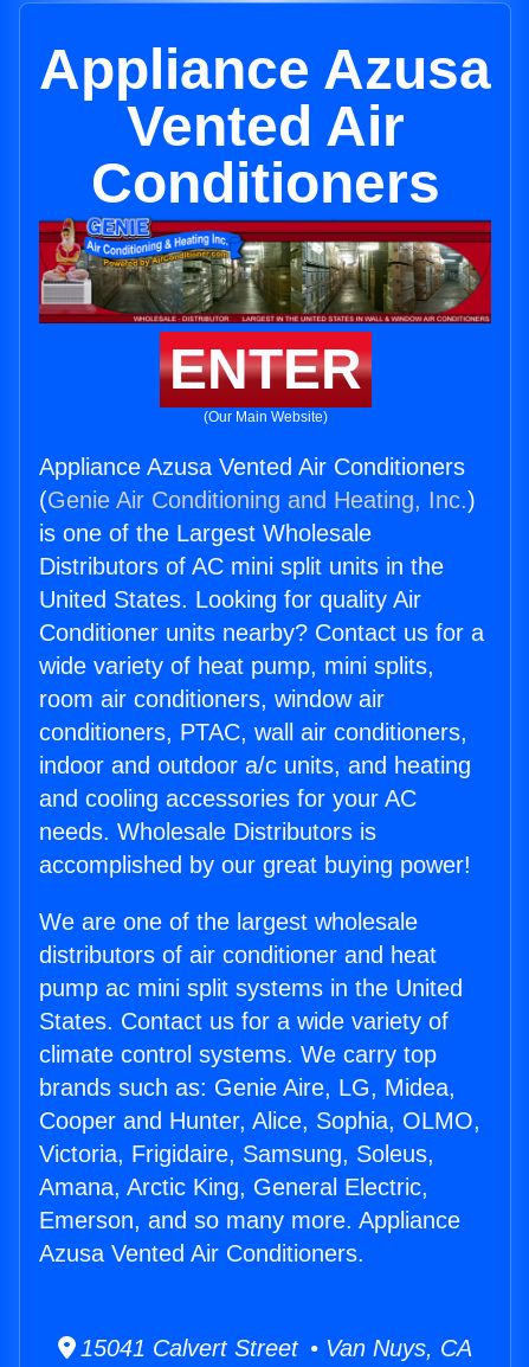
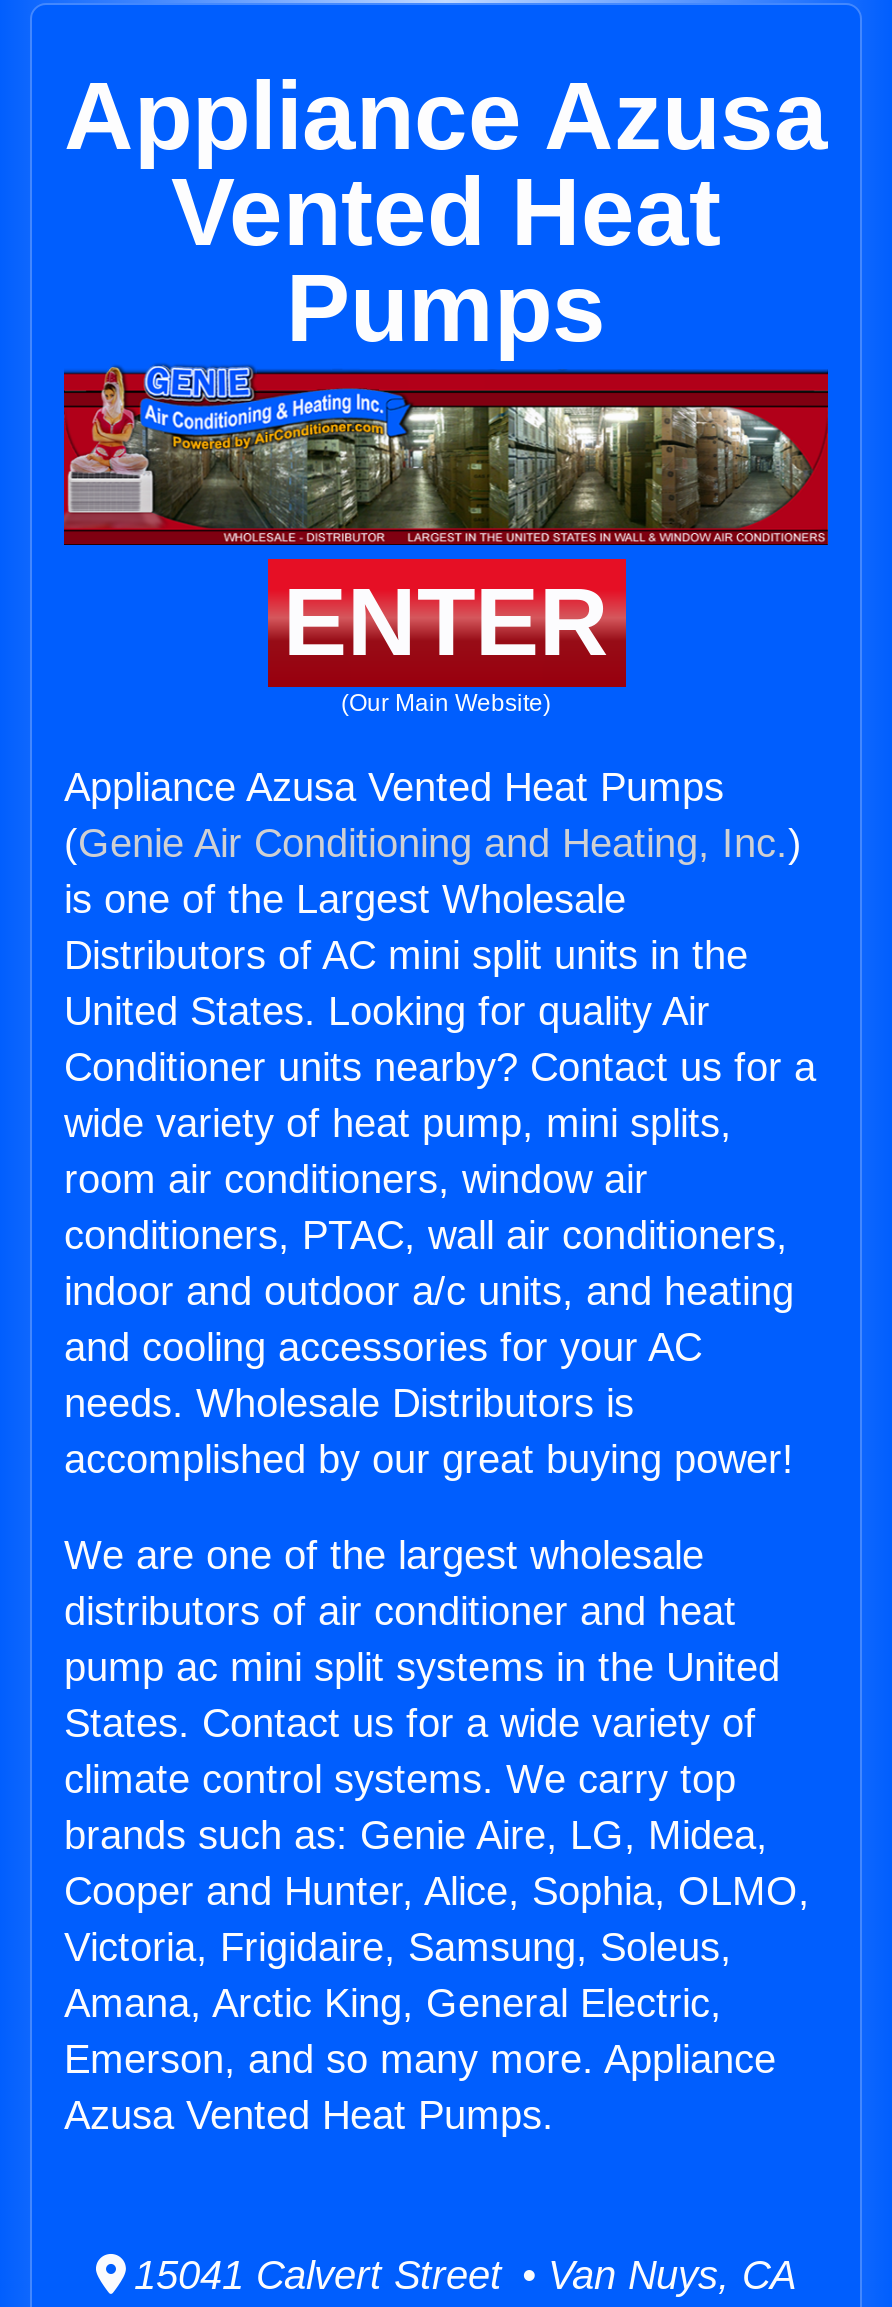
[91,95,440,214] Vented Air | Conditioners -> [171,159,721,361] Vented Heat | Pumps
[39,454,465,480] Appliance Azusa Vented Air Conditioners -> [64,765,724,809] Appliance Azusa Vented Heat Pumps
[39,1240,365,1266] Azusa Vented Air Conditioners. -> [64,2093,554,2137] Azusa Vented Heat Pumps.

